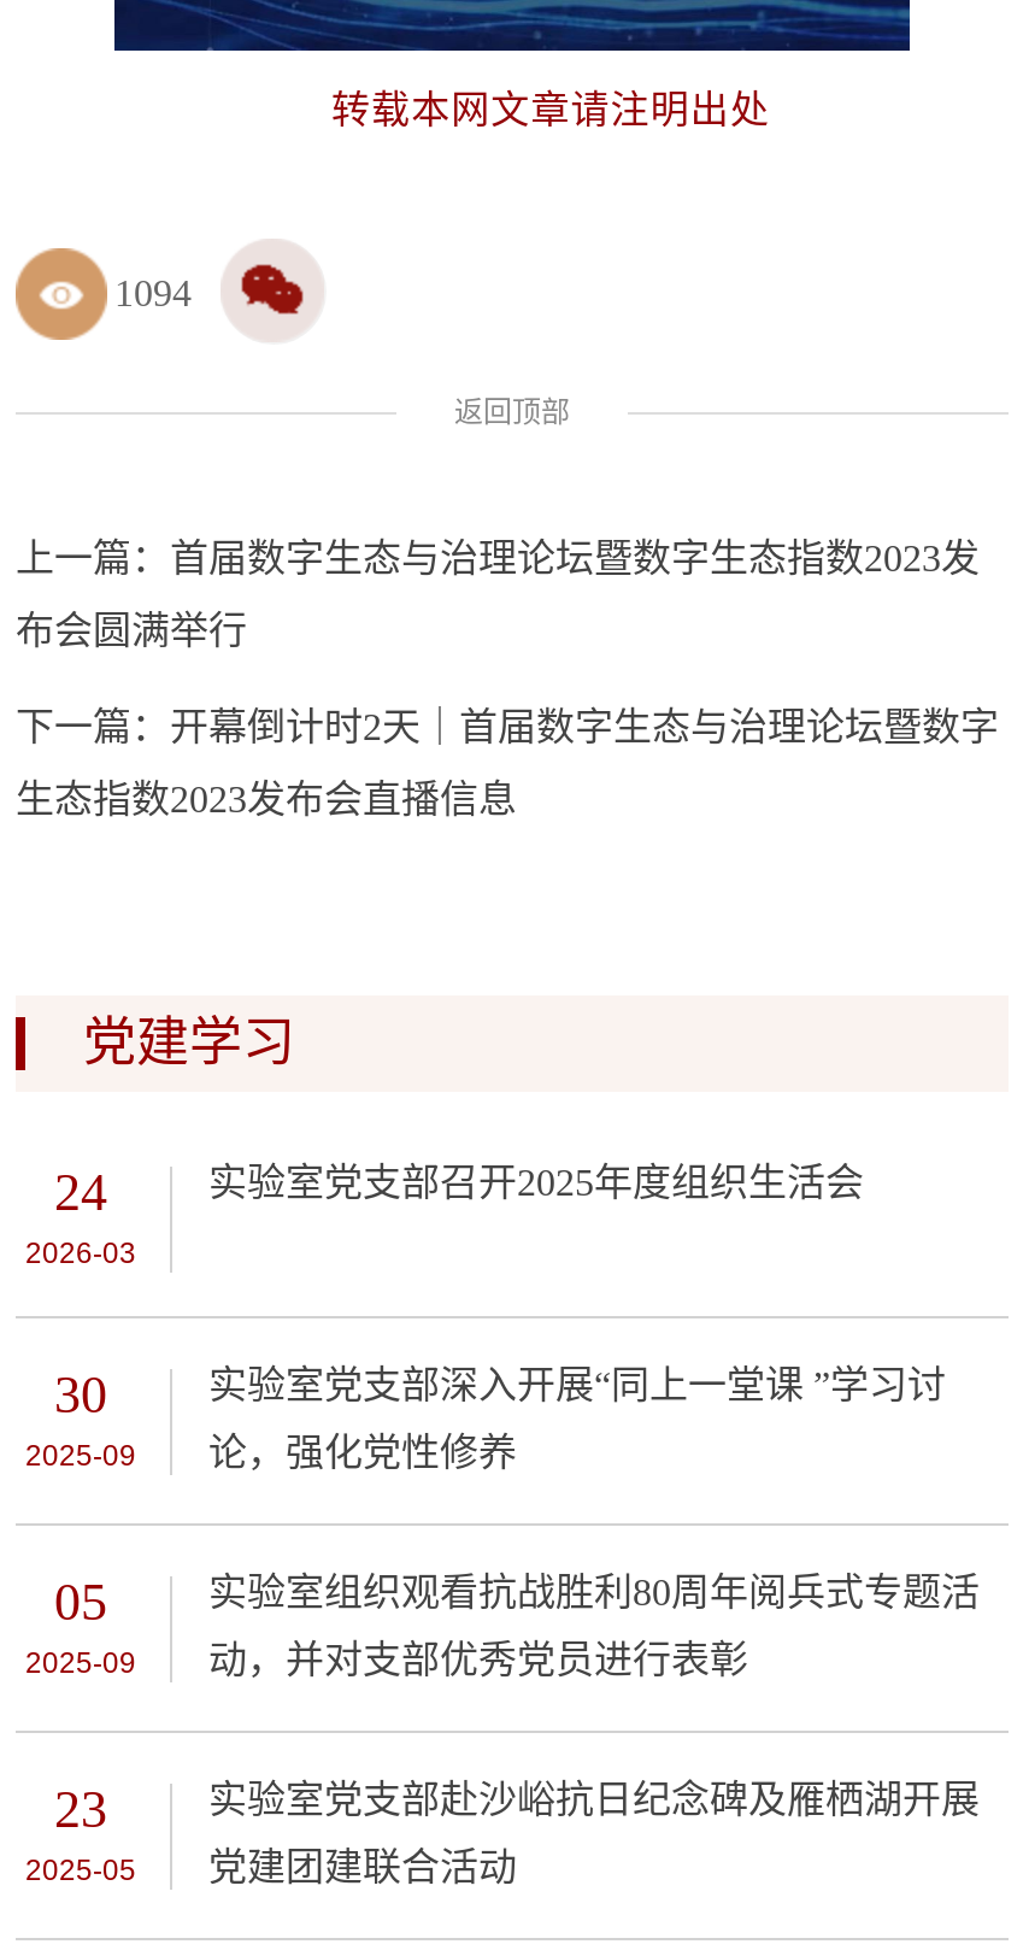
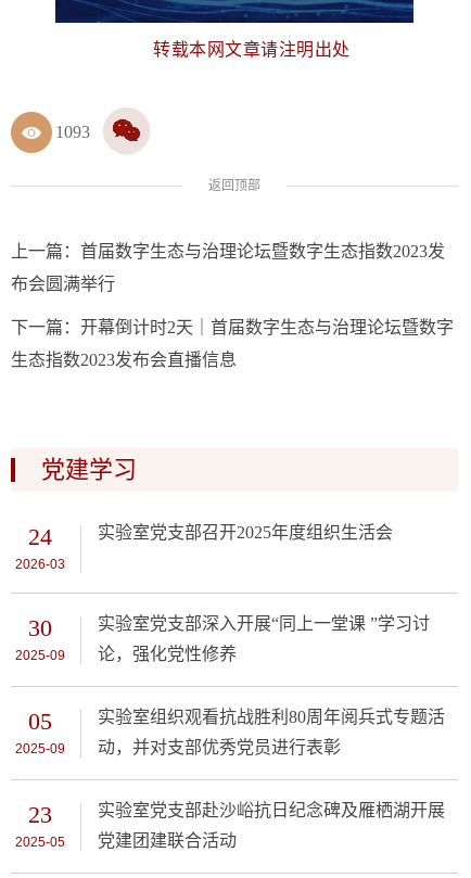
[114,272,192,313] 1094 -> [55,122,90,141] 1093

